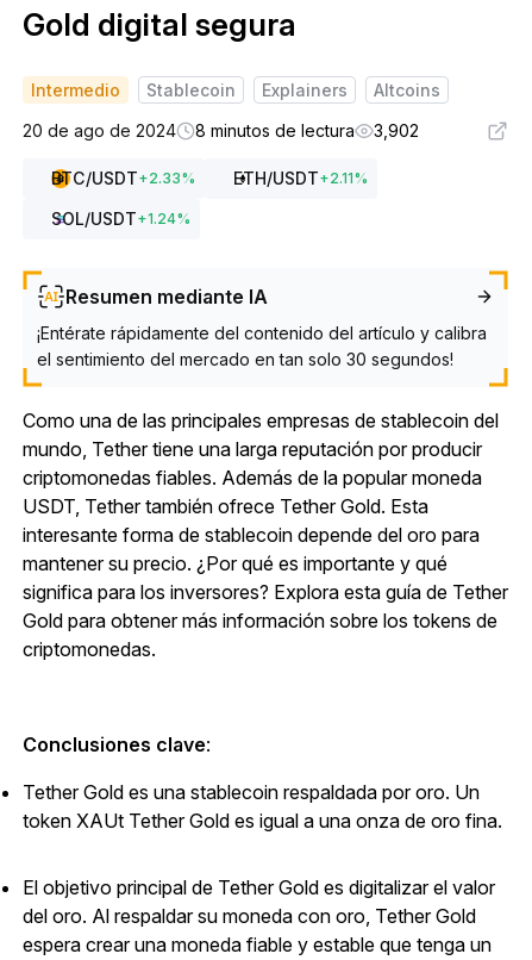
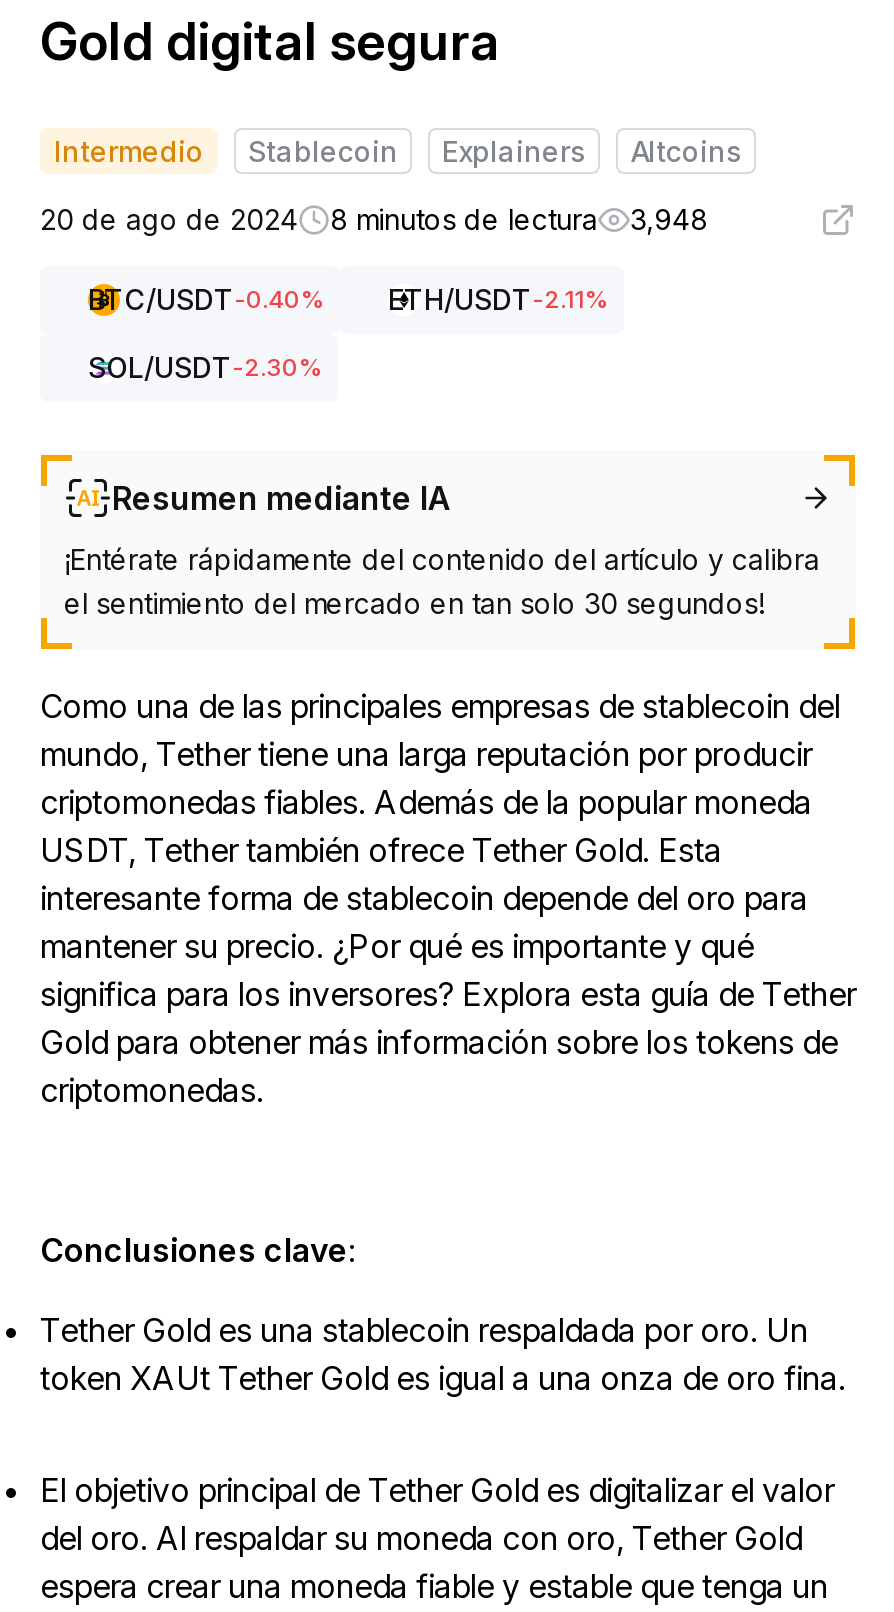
[23,120,419,141] 20 de ago de 2024 8 minutos de lectura 3,902 -> [40,202,708,236] 20 de ago de 2024 8 minutos de lectura 3,948
[51,168,368,188] BTC/USDT + 2.33% | ETH/USDT + 2.11% -> [88,282,608,316] BTC/USDT-0.40% | ETH/USDT-2.11%
[51,208,190,229] SOL/USDT + 1.24% -> [88,350,322,384] SOL/USDT-2.30%

